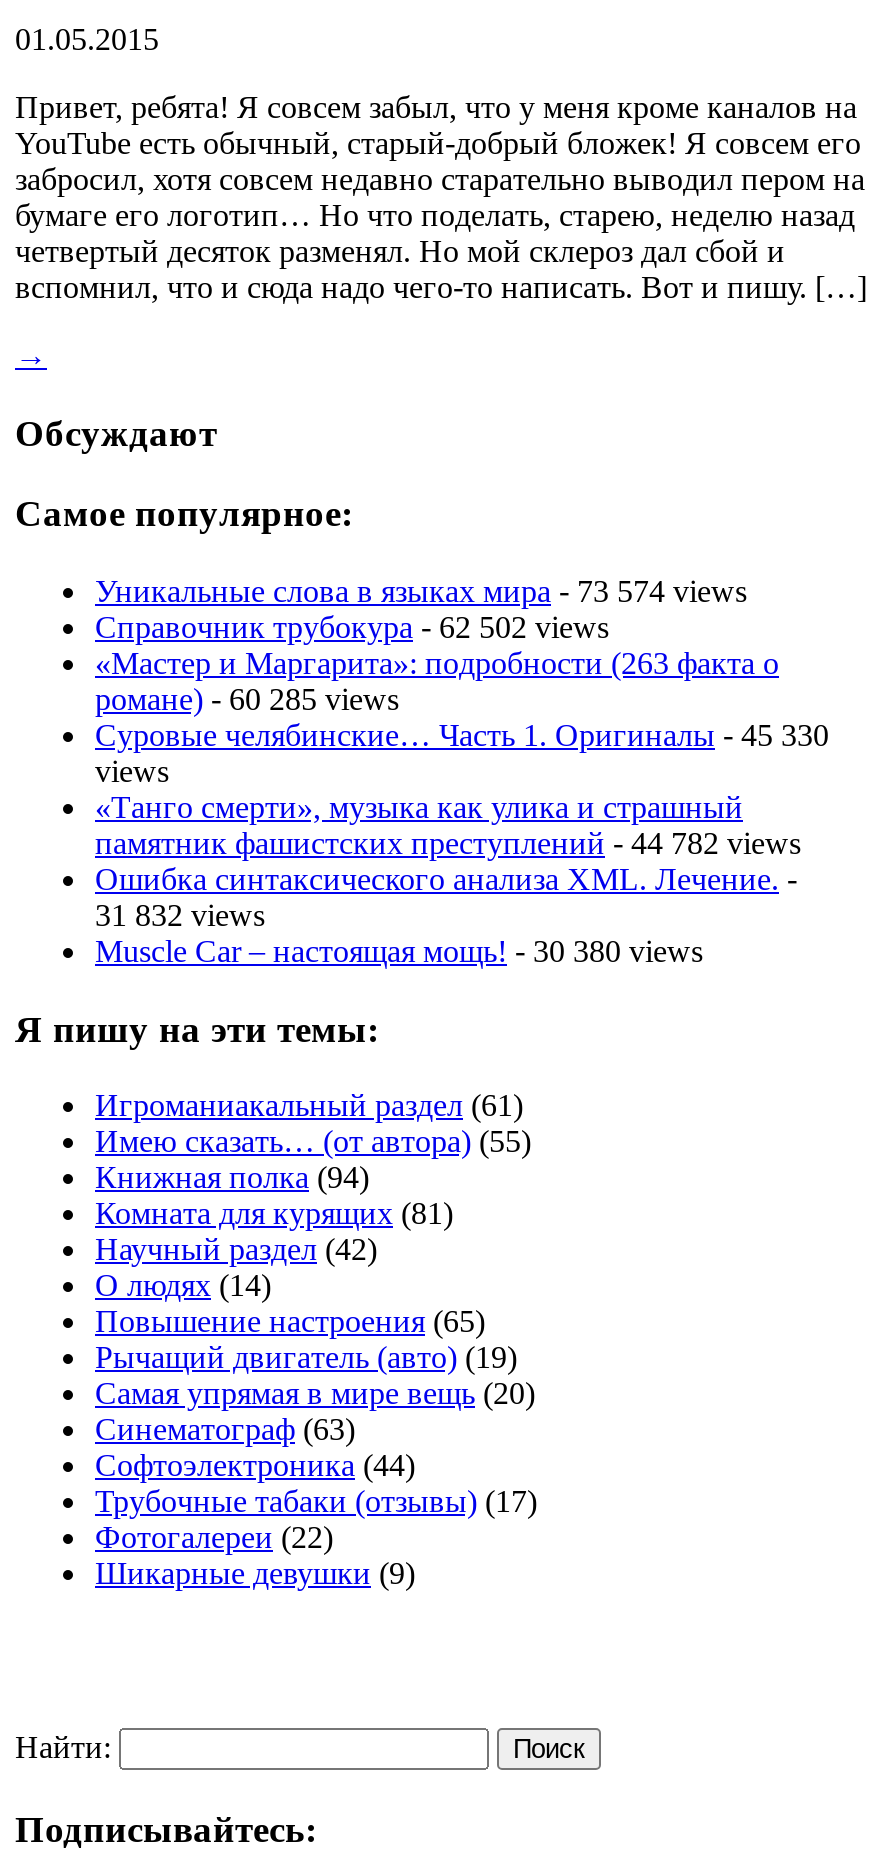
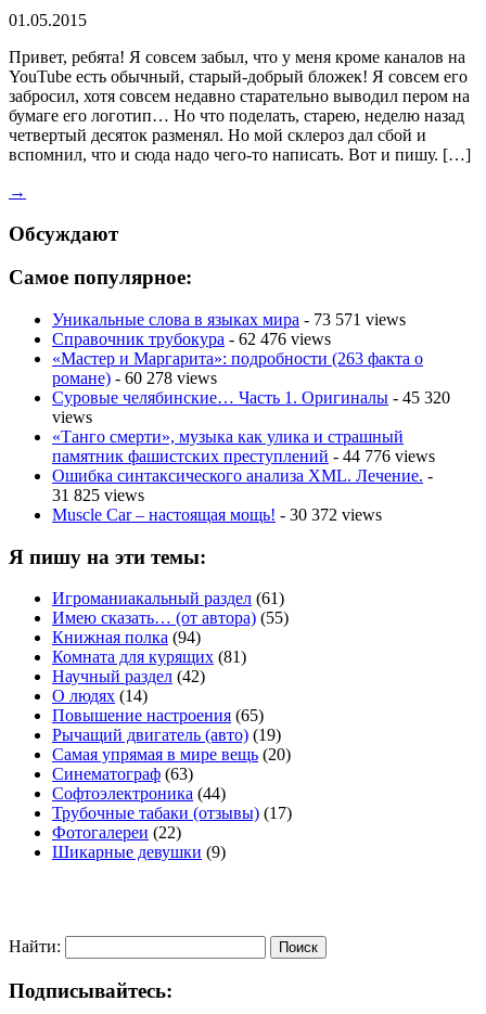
[95,574,747,608] Уникальные слова в языках мира - 73 574 views -> [52,310,406,329] Уникальные слова в языках мира - 73 571 views
[95,610,609,644] Справочник трубокура - 62 502 views -> [52,330,331,348] Справочник трубокура - 62 476 views
[95,682,399,716] романе) - 60 285 views -> [52,369,217,387] романе) - 60 278 views
[95,718,829,752] Суровые челябинские… Часть 1. Оригиналы - 45 330 -> [52,388,450,407] Суровые челябинские… Часть 1. Оригиналы - 45 320
[95,826,801,860] памятник фашистских преступлений - 44 782 views -> [52,447,435,465] памятник фашистских преступлений - 44 776 views
[95,898,265,932] 31 832 views -> [52,486,144,504] 31 825 views
[95,934,703,968] Muscle Car – настоящая мощь! - 30 380 views -> [52,505,382,524] Muscle Car – настоящая мощь! - 30 372 views

